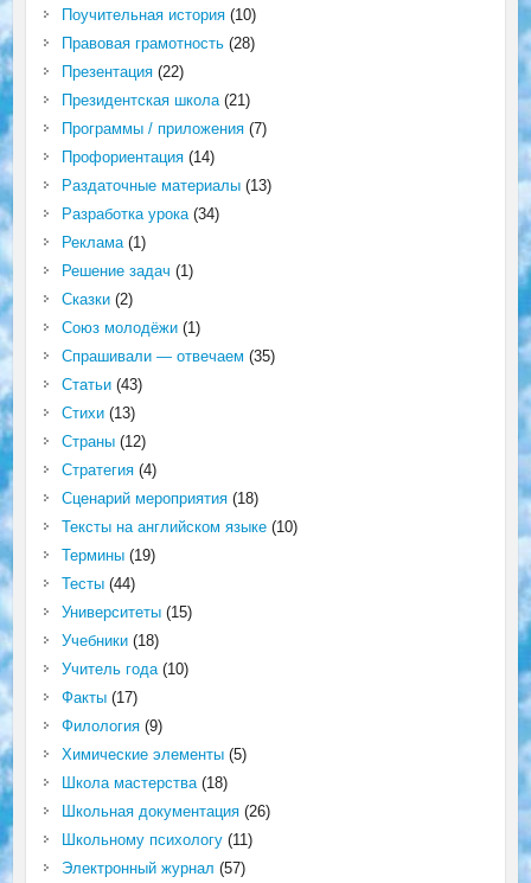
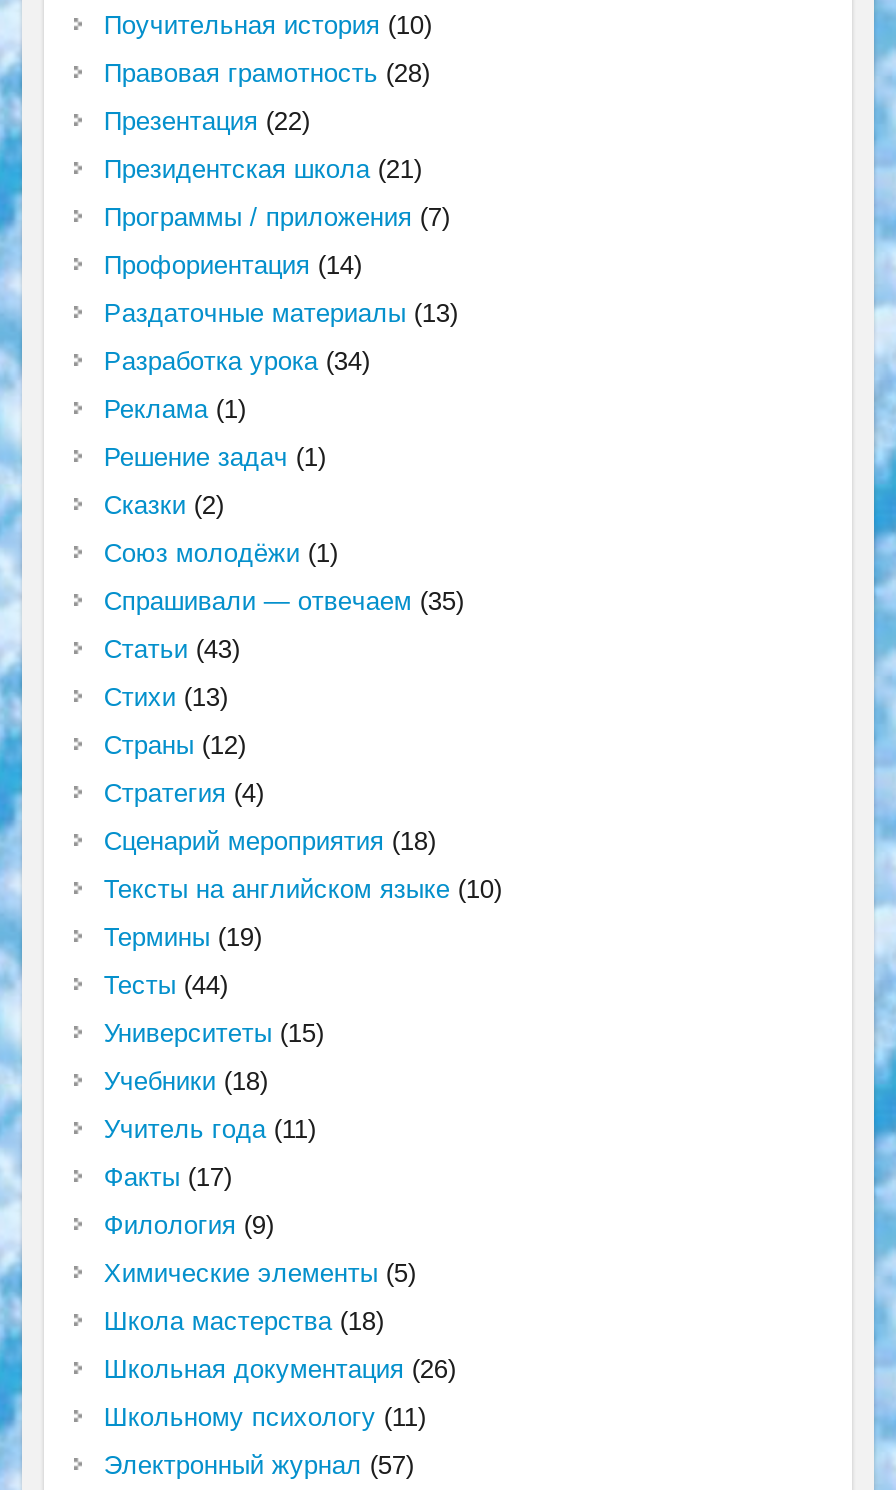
[61,660,188,678] Учитель года (10) -> [104,1114,316,1144] Учитель года (11)

